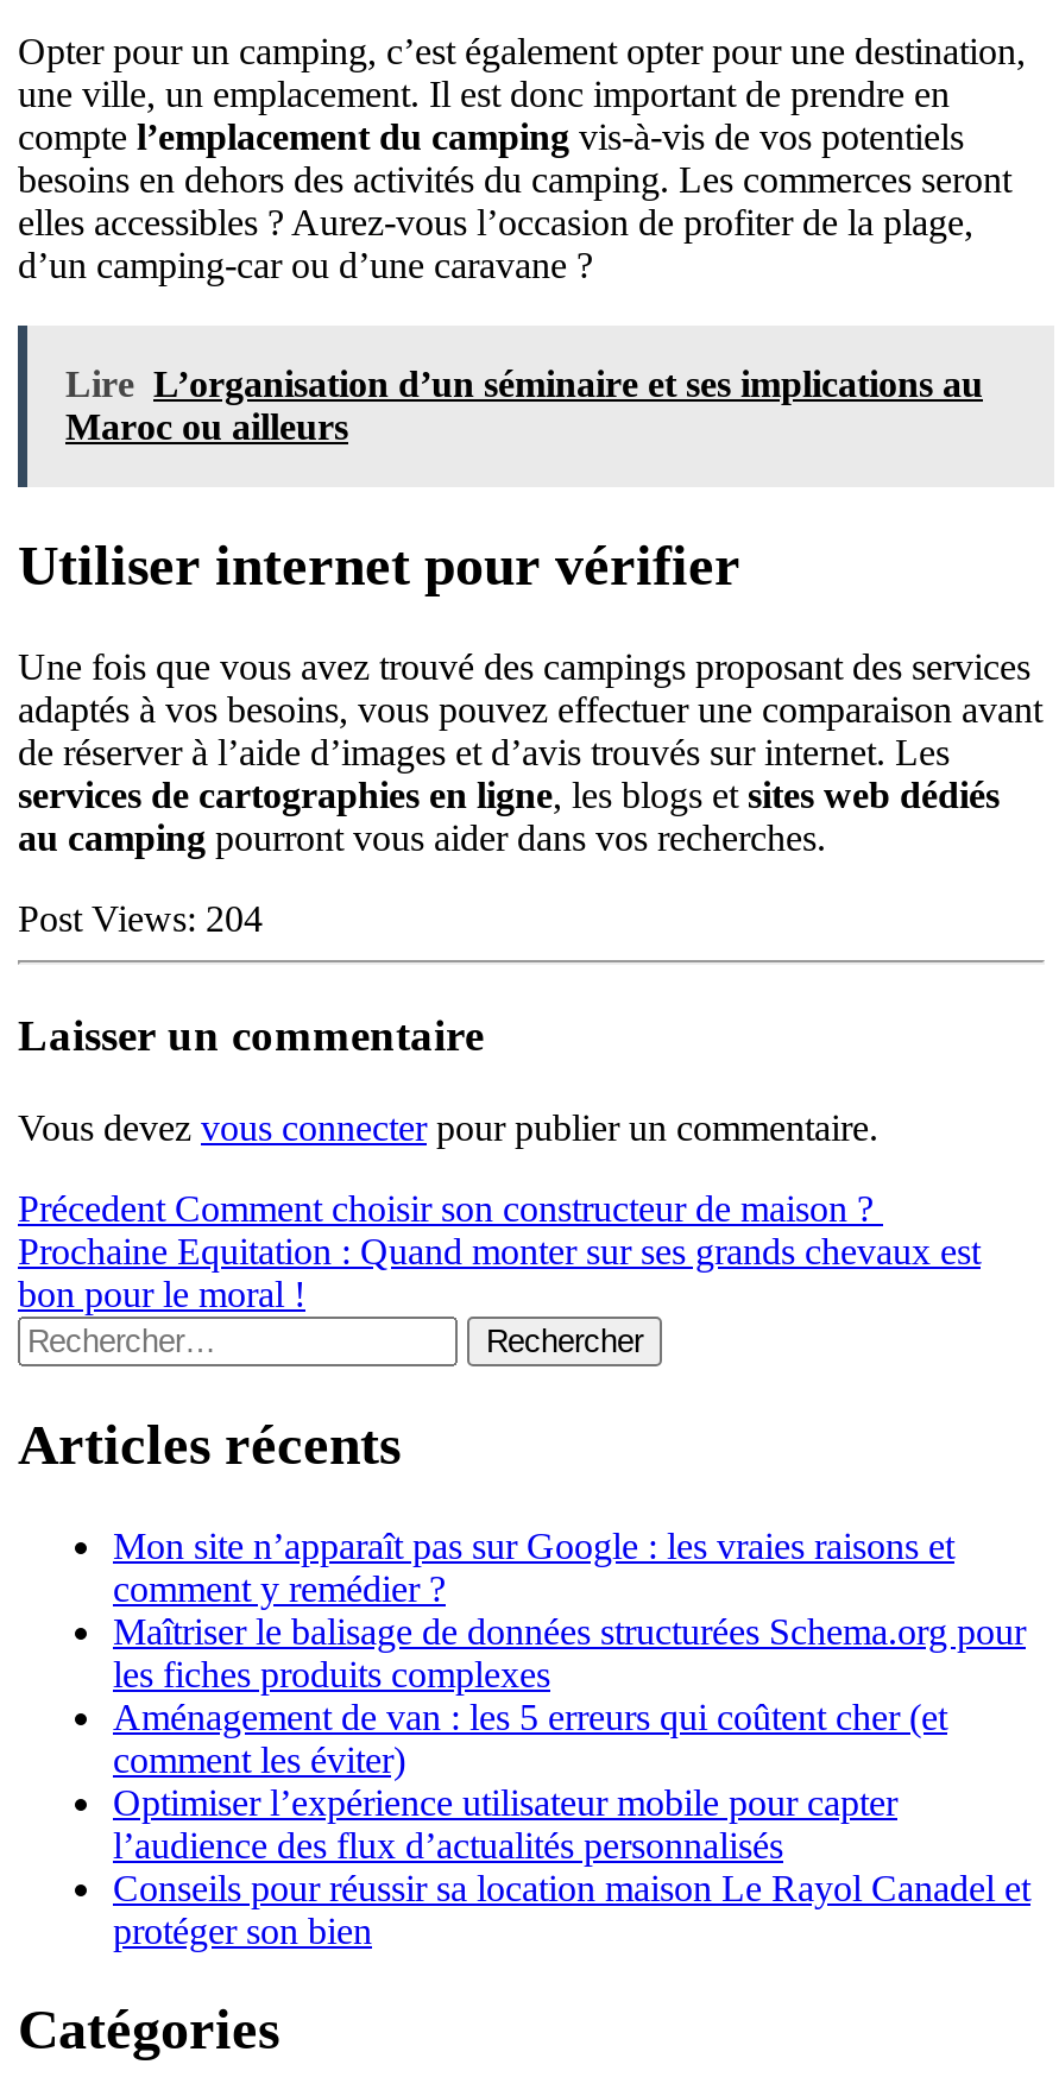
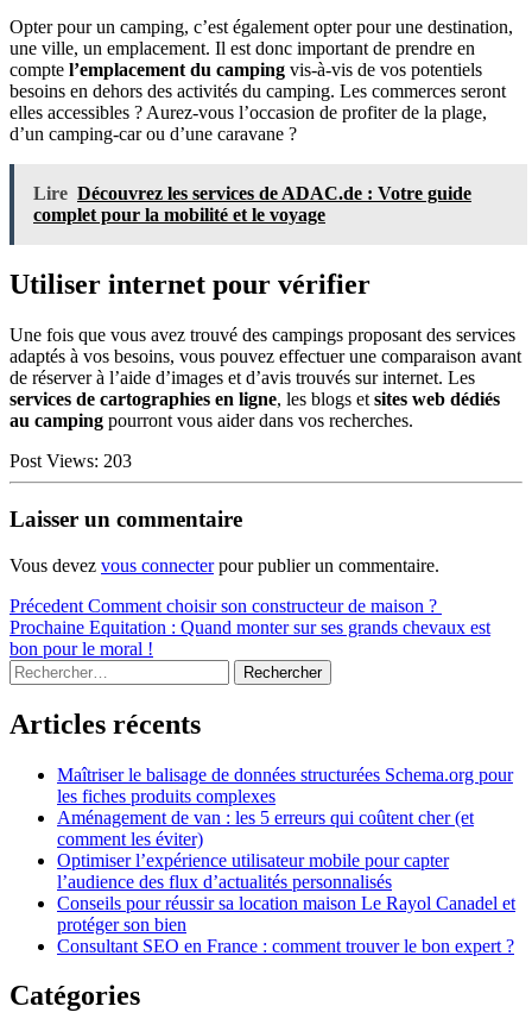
[65,365,983,448] Lire L’organisation d’un séminaire et ses implications au | Maroc ou ailleurs -> [33,184,471,225] Lire Découvrez les services de ADAC.de : Votre guide | complet pour la mobilité et le voyage
[18,899,263,939] Post Views: 204 -> [9,451,132,471] Post Views: 203
[113,1524,954,1608] Mon site n’apparaît pas sur Google : les vraies raisons et | comment y remédier ? -> none
moved [113,1610,1030,1950] -> [57,764,515,934]: Maîtriser le balisage de données structurées Schema.org pour | les fiches produits complexes | Aménagement de van : les 5 erreurs qui coûtent cher (et | comment les éviter) | Optimiser l’expérience utilisateur mobile pour capter | l’audience des flux d’actualités personnalisés | Conseils pour réussir sa location maison Le Rayol Canadel et | protéger son bien
none -> [57,935,514,955] Consultant SEO en France : comment trouver le bon expert ?

